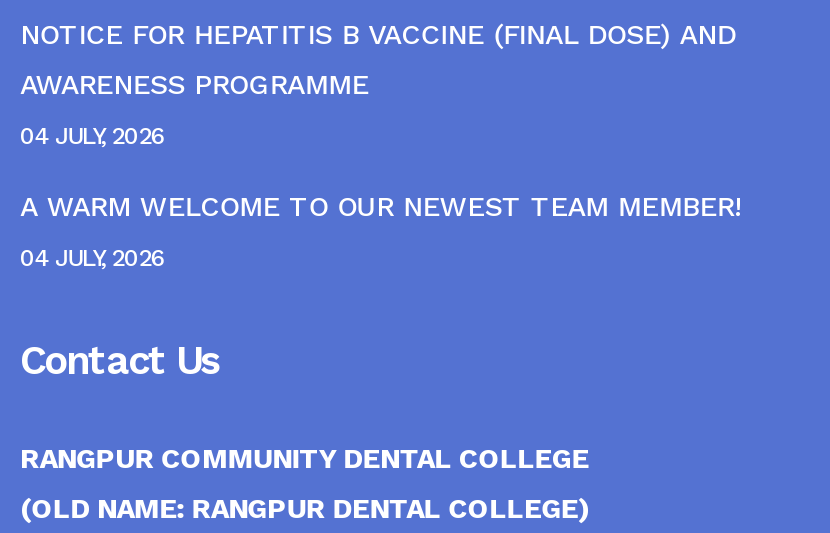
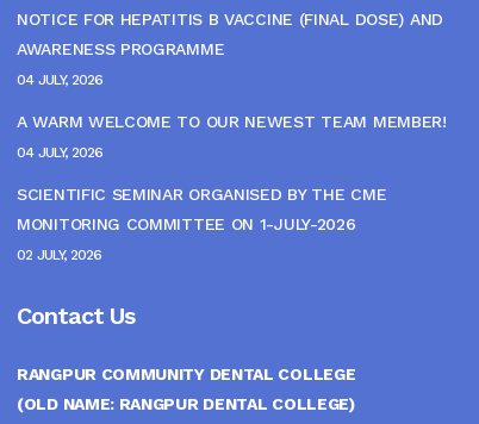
none -> [17,185,386,264] SCIENTIFIC SEMINAR ORGANISED BY THE CME | MONITORING COMMITTEE ON 1-JULY-2026 | 02 JULY, 2026

